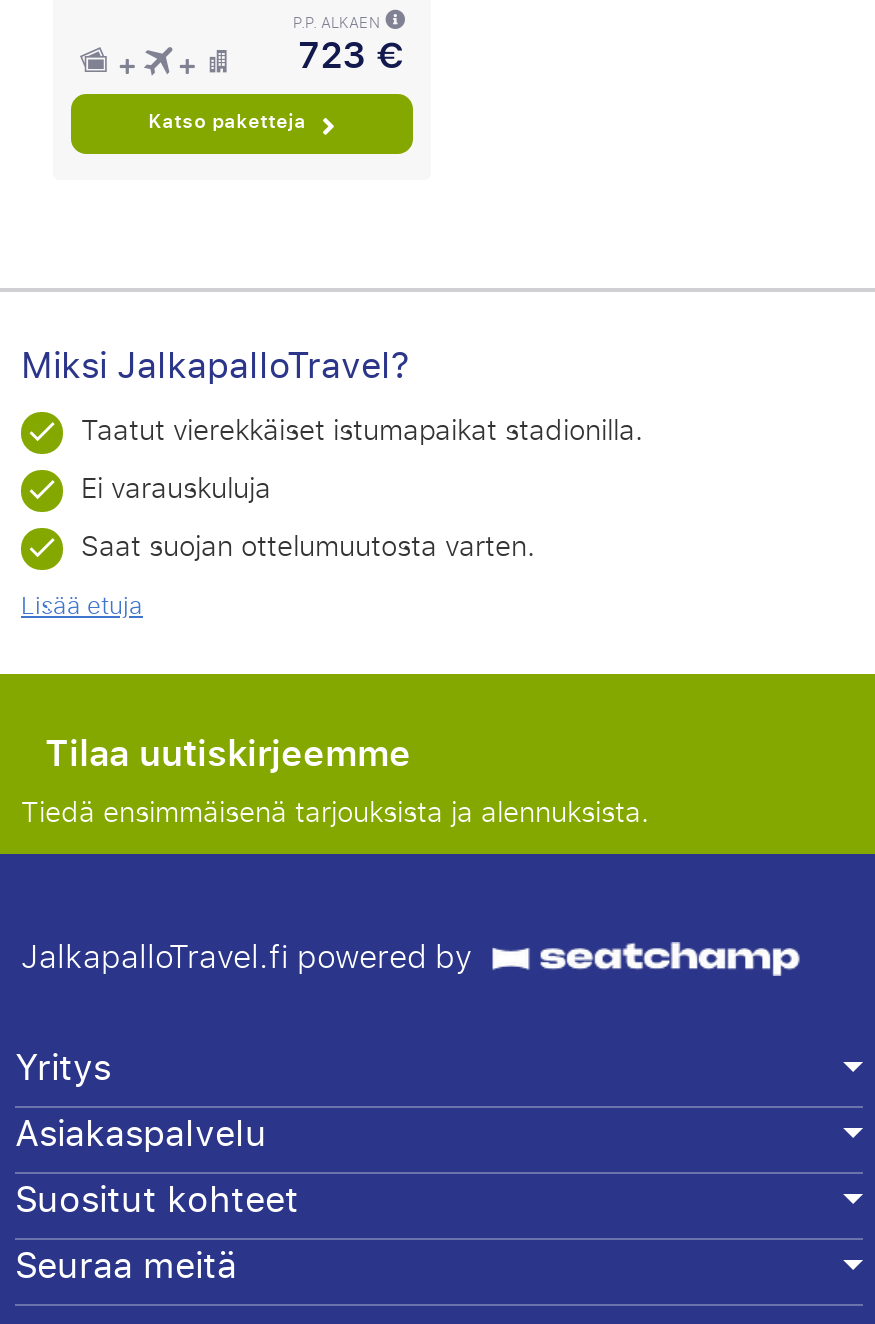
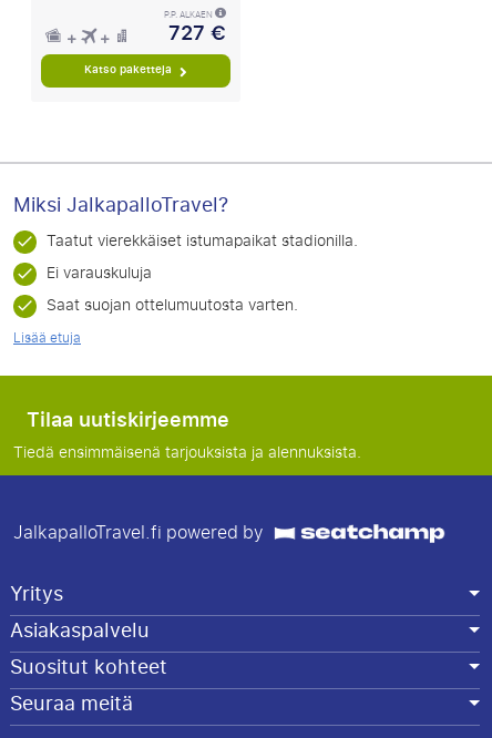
[298,23,404,91] 723 € -> [168,15,226,53] 727 €

